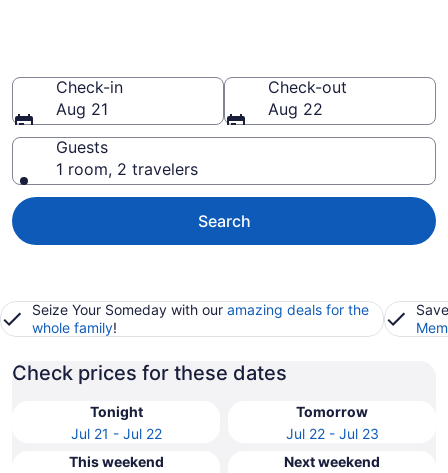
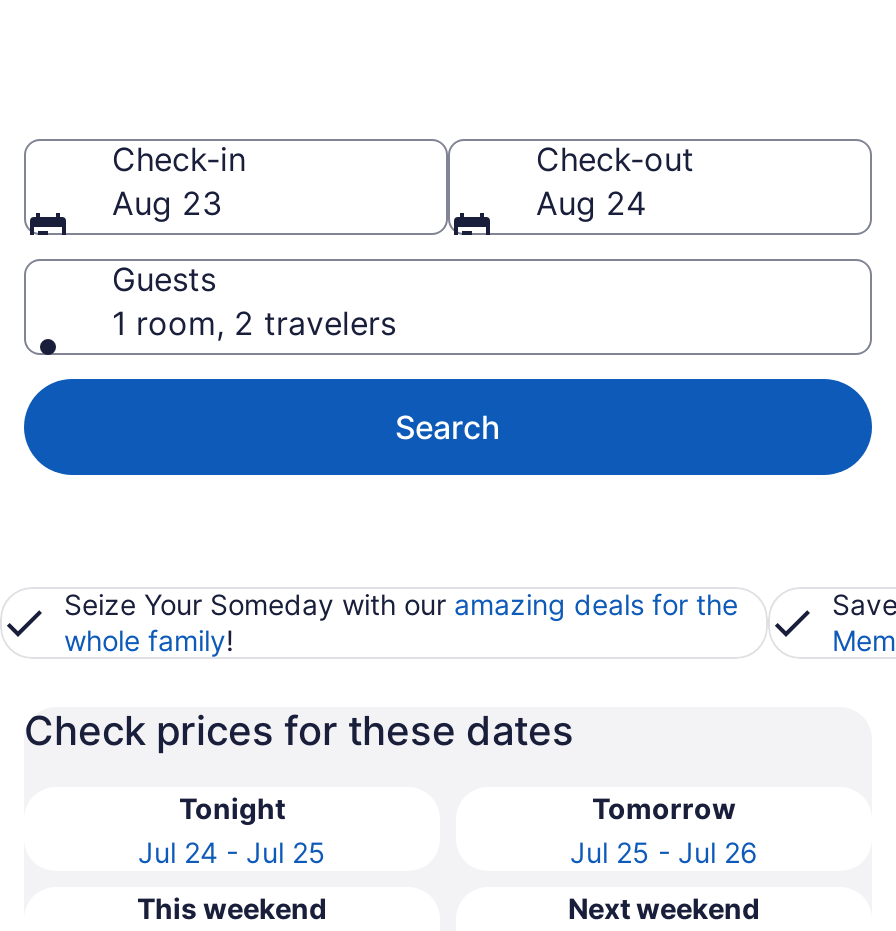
[56,99,108,119] Aug 21 -> [112,183,222,223] Aug 23
[268,99,323,119] Aug 22 -> [536,183,646,223] Aug 24
[70,425,161,442] Jul 21 - Jul 22 -> [138,835,326,869] Jul 24 - Jul 25
[285,425,378,442] Jul 22 - Jul 23 -> [570,835,758,869] Jul 25 - Jul 26

